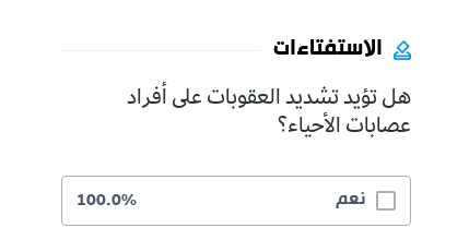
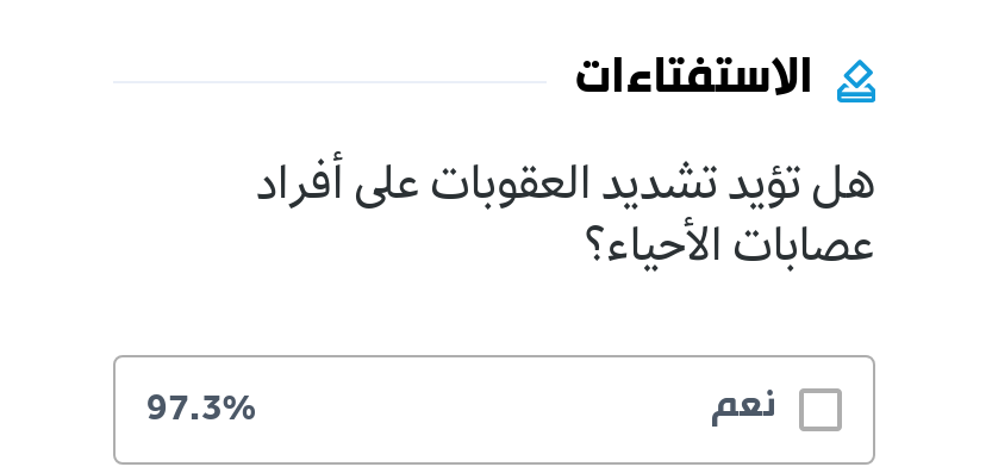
[77,187,137,213] 100.0% -> [146,381,256,438] 97.3%

